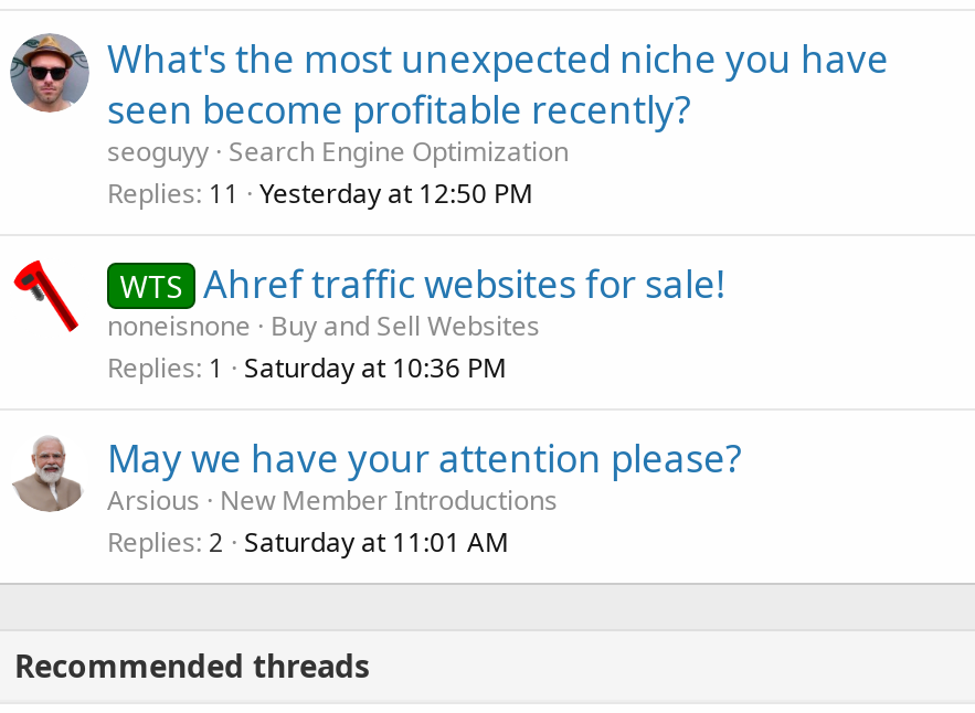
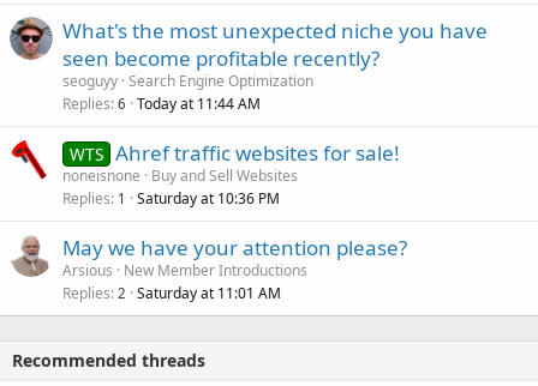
[107,174,533,212] Replies 11 Yesterday at 12:50 PM -> [62,94,261,114] Replies 6 Today at 11:44 AM

